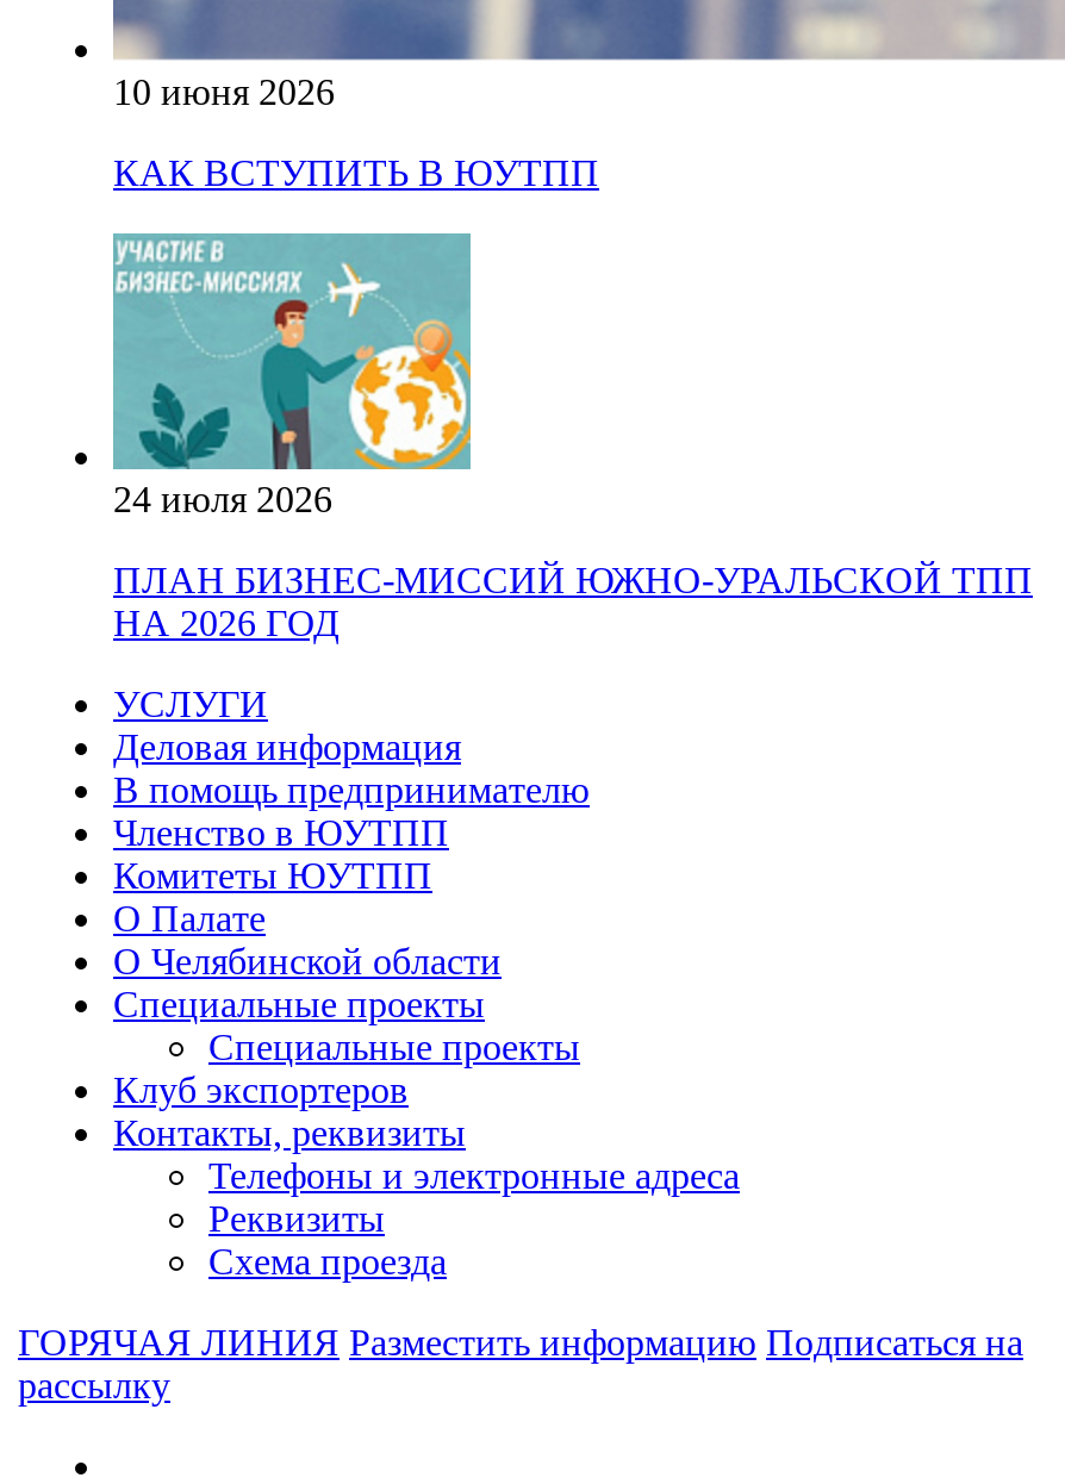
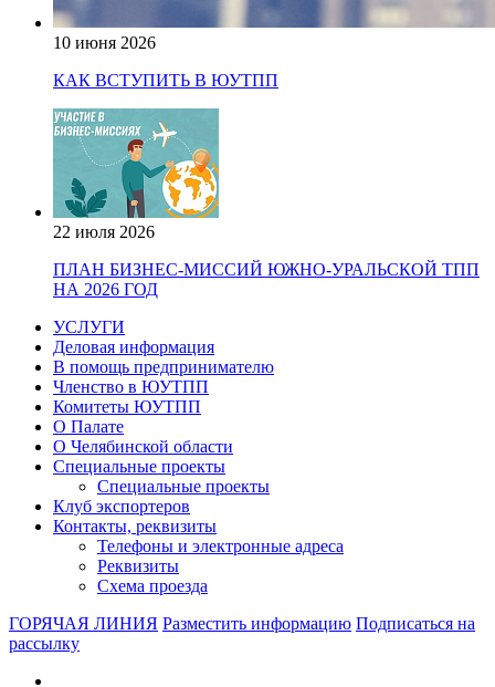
[113,479,332,519] 24 июля 2026 -> [53,222,155,241] 22 июля 2026

